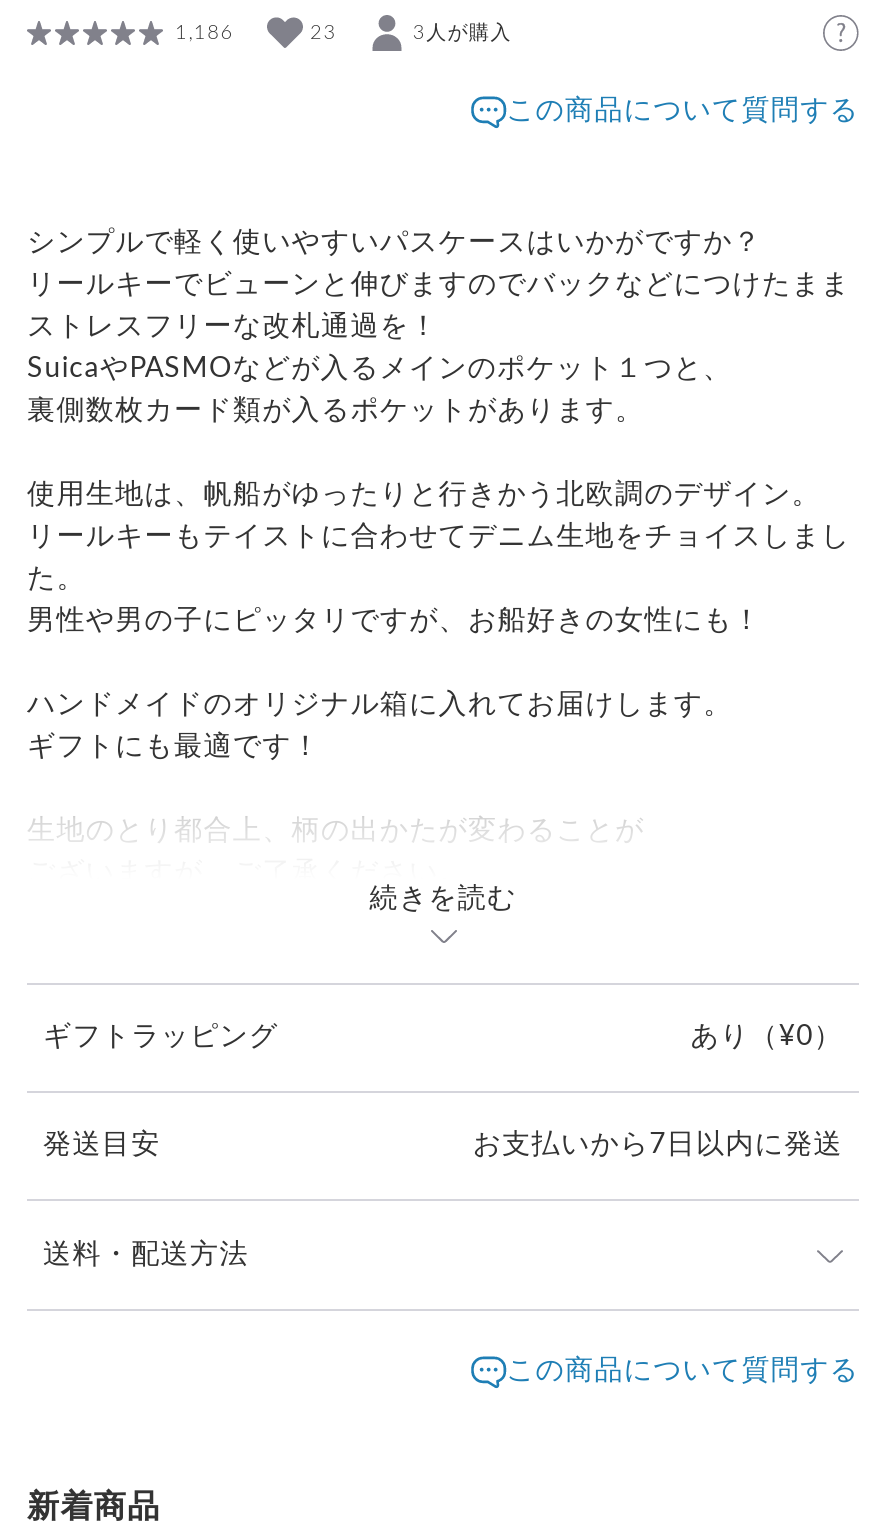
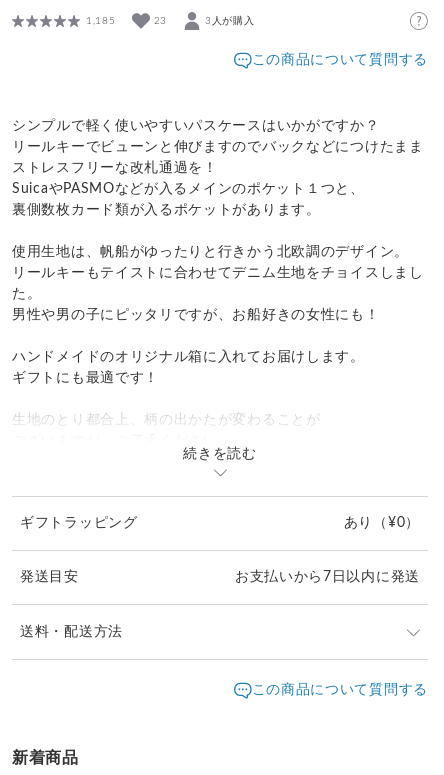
[175,22,234,42] 1,186 -> [86,15,115,25] 1,185

